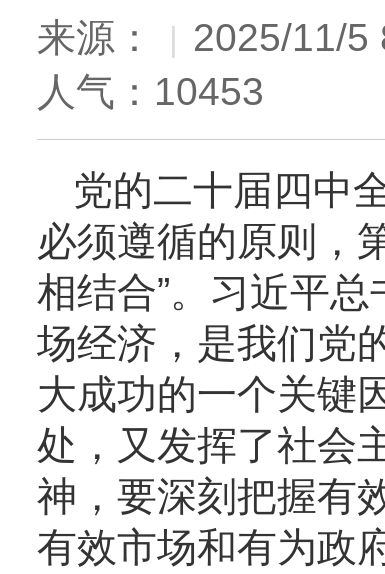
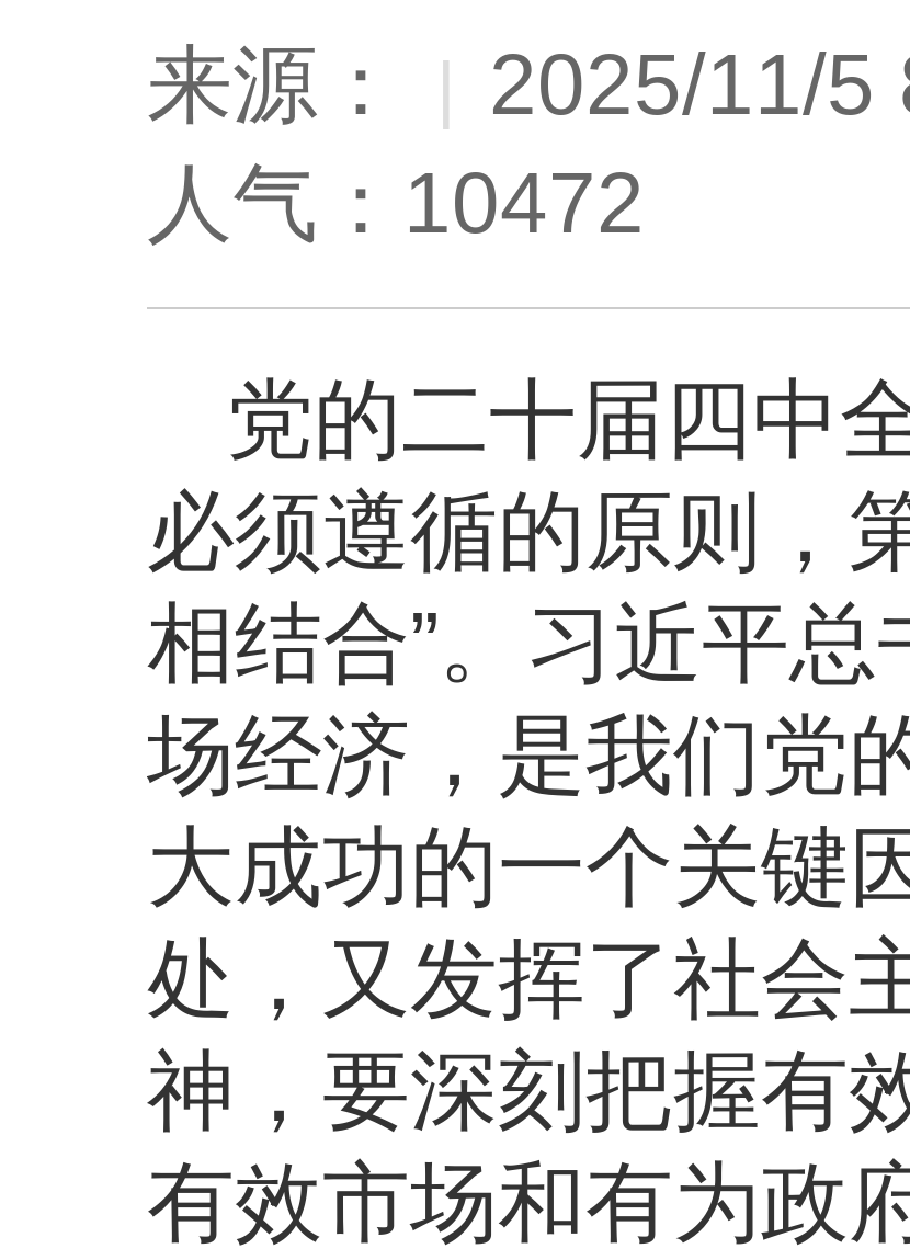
[37,70,264,113] 人气：10453 -> [147,156,645,250] 人气：10472

